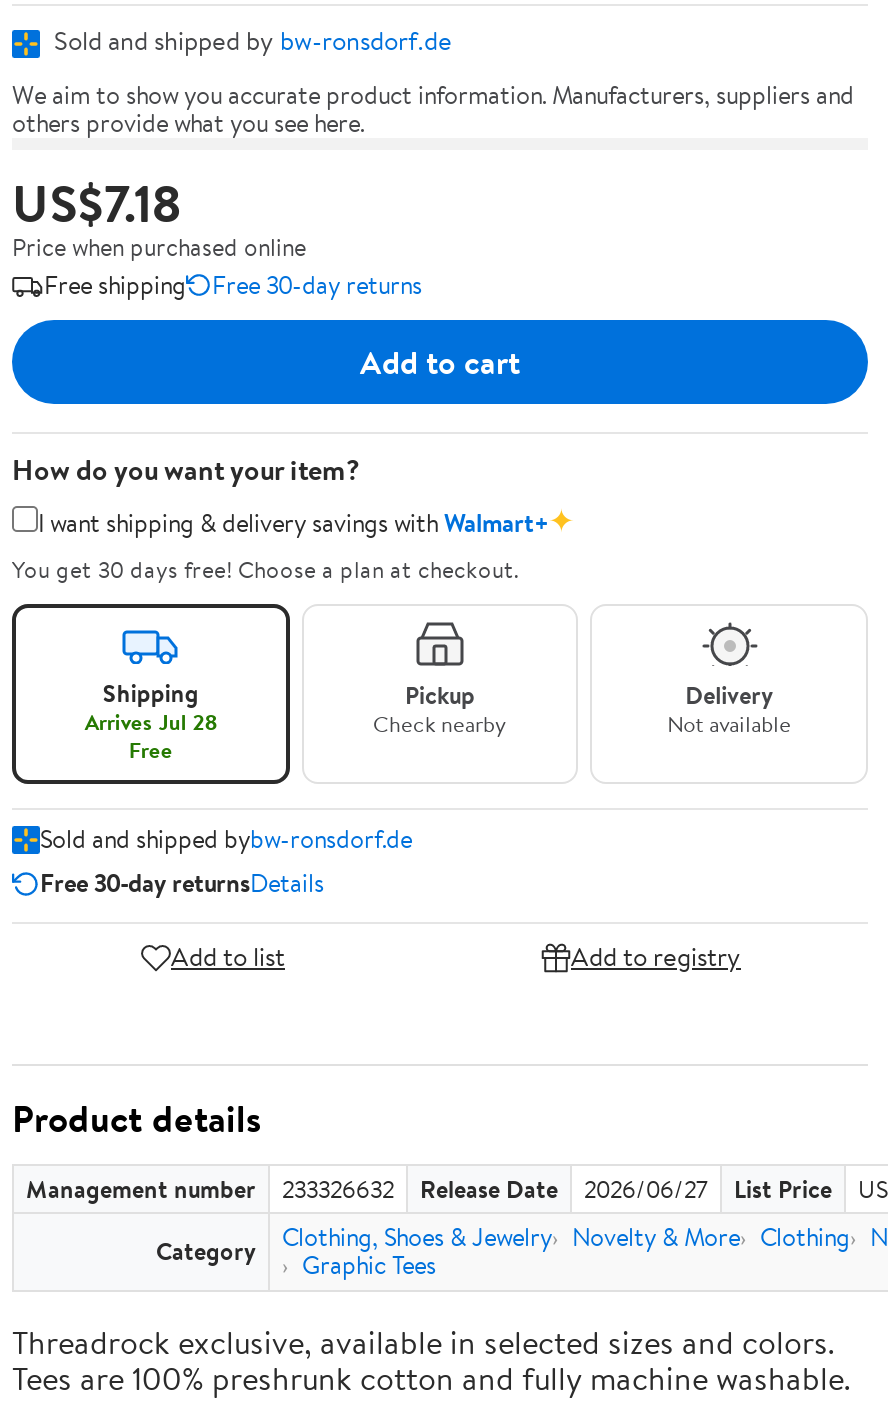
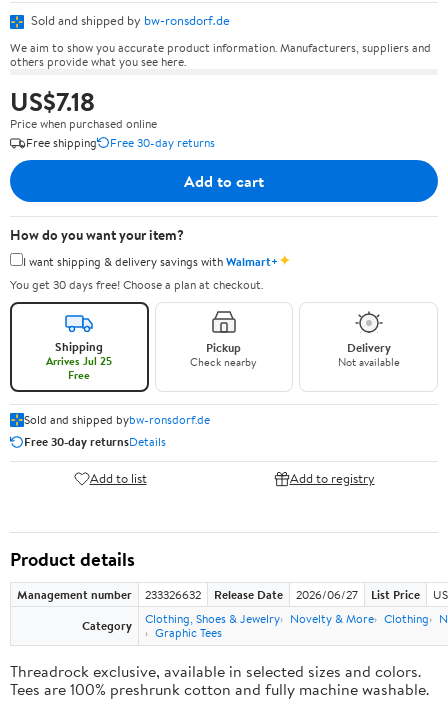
[85,706,217,738] Arrives Jul 28 -> [46,353,112,369] Arrives Jul 25

